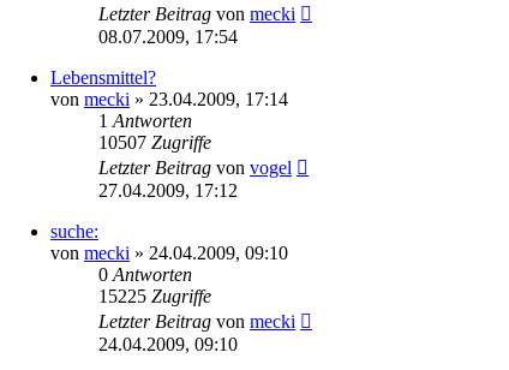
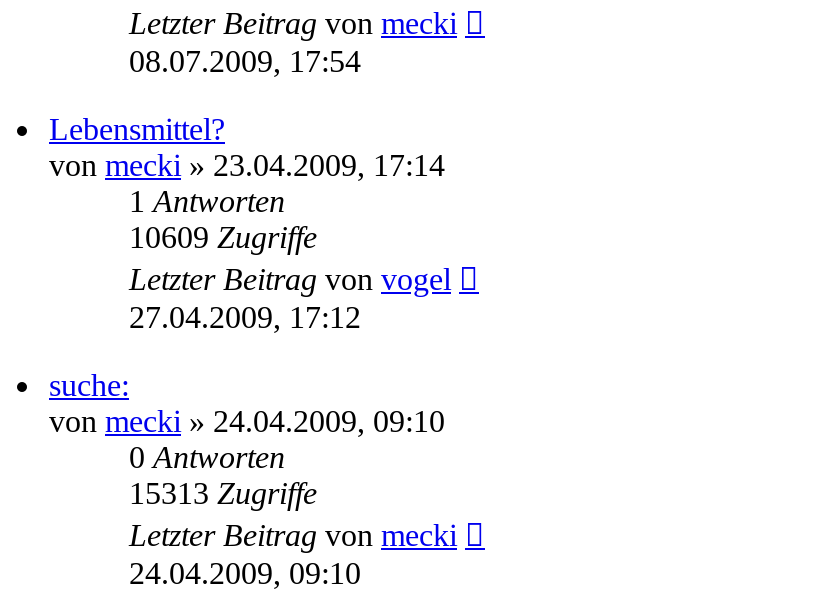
[98,132,211,152] 10507 Zugriffe -> [129,220,317,254] 10609 Zugriffe
[98,286,211,306] 15225 Zugriffe -> [129,476,317,510] 15313 Zugriffe

